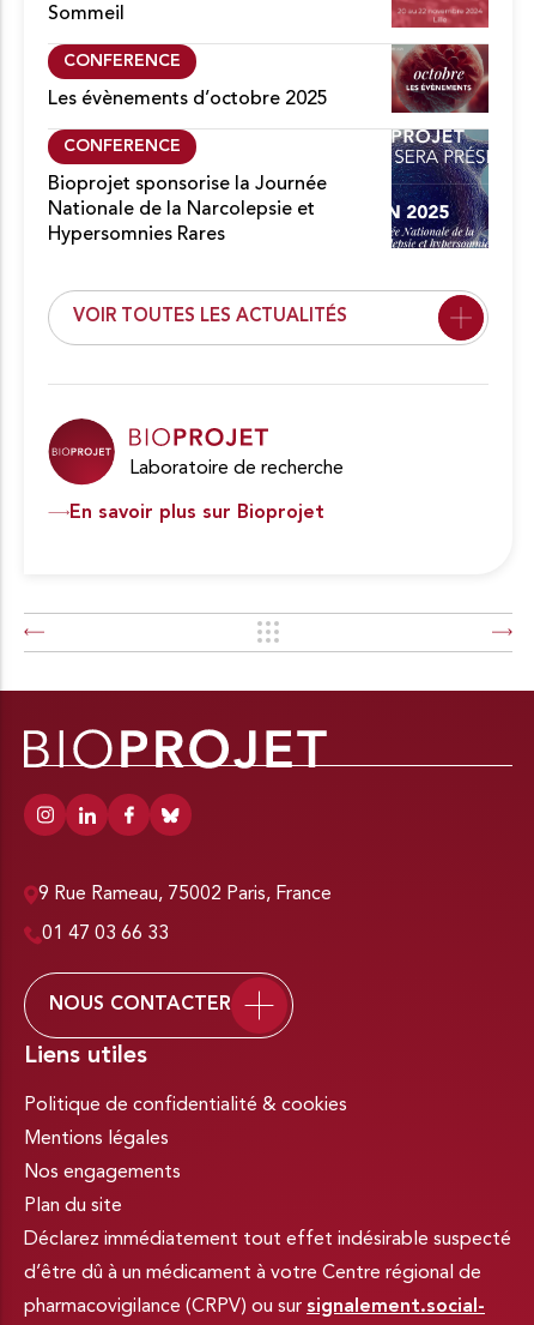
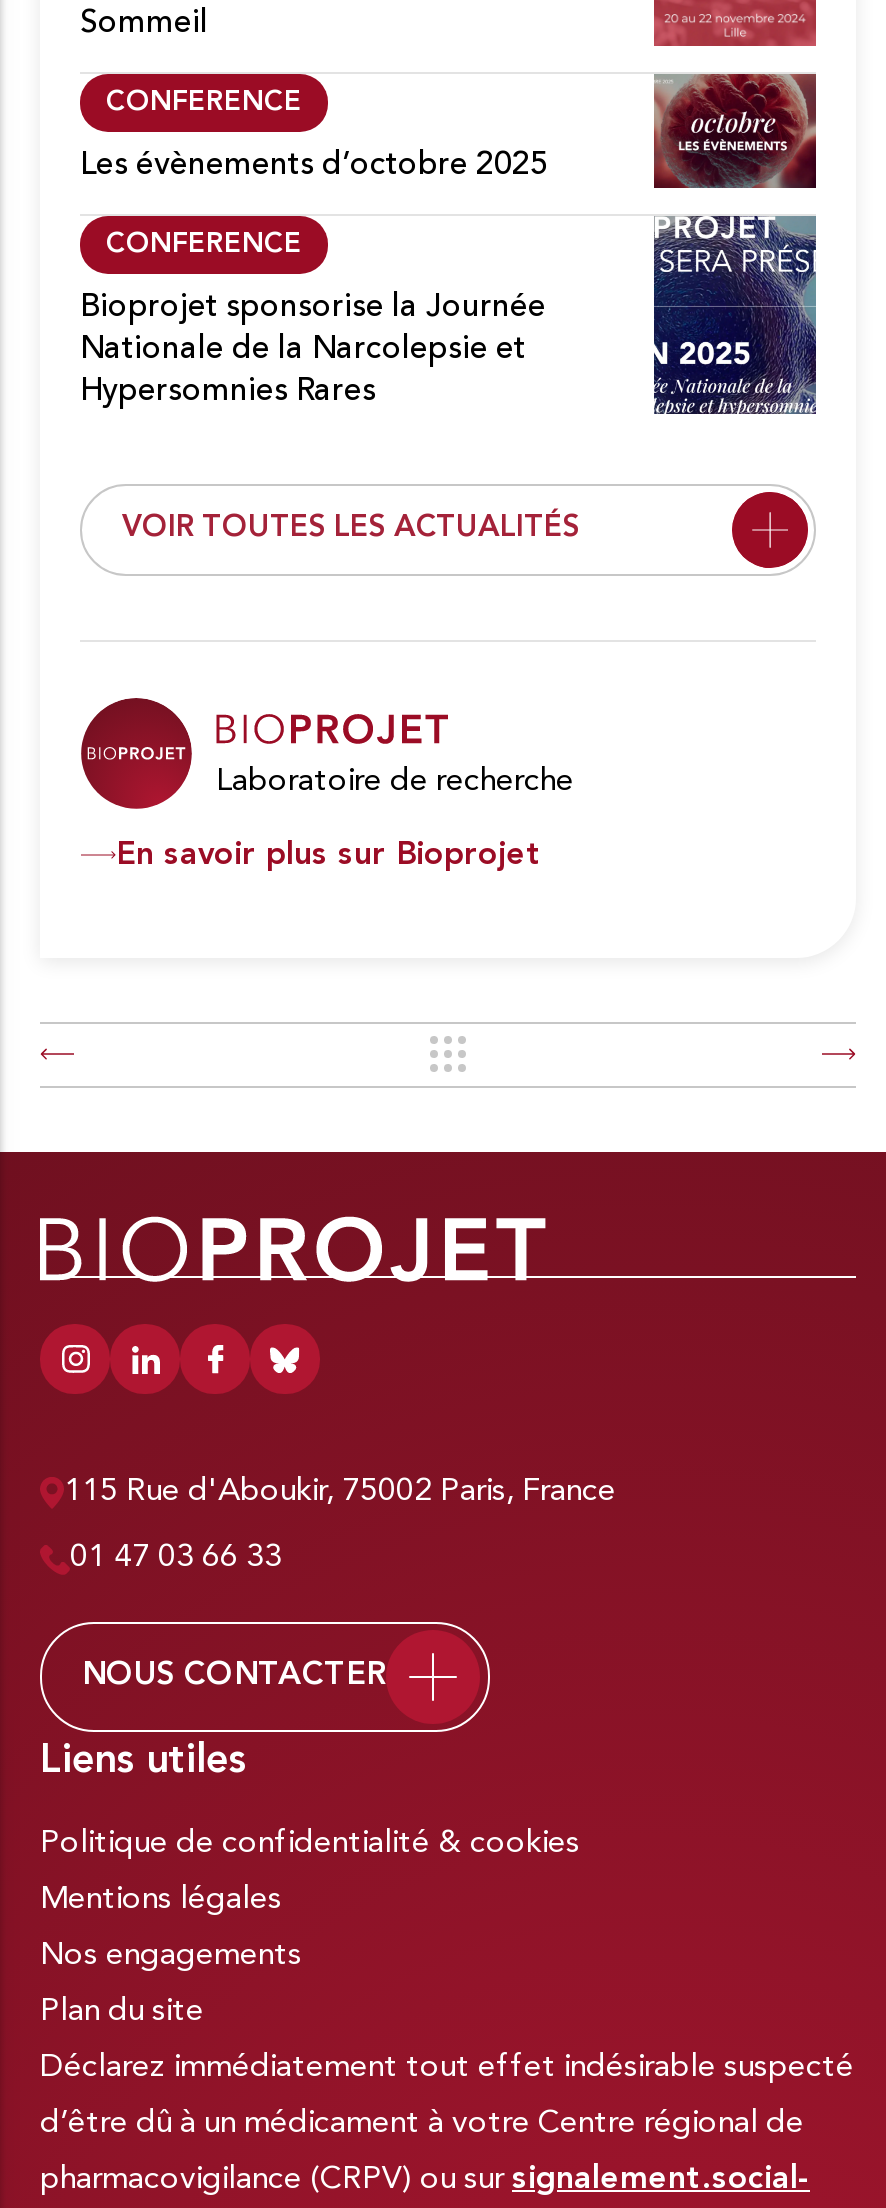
[38,885,332,904] 9 Rue Rameau, 75002 Paris, France -> [64,1476,616,1508] 115 Rue d'Aboukir, 75002 Paris, France

